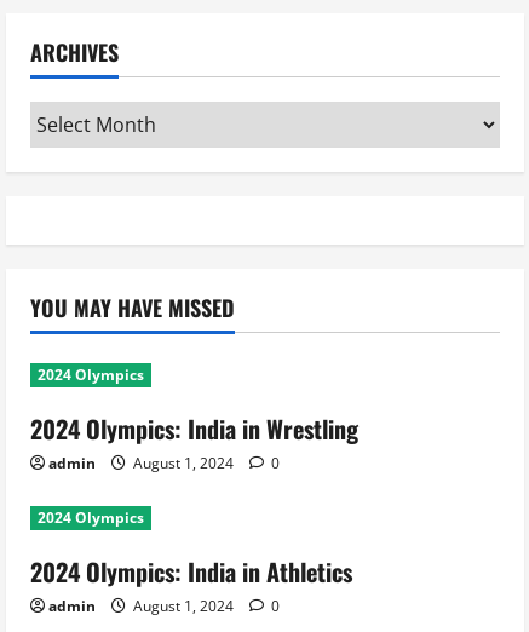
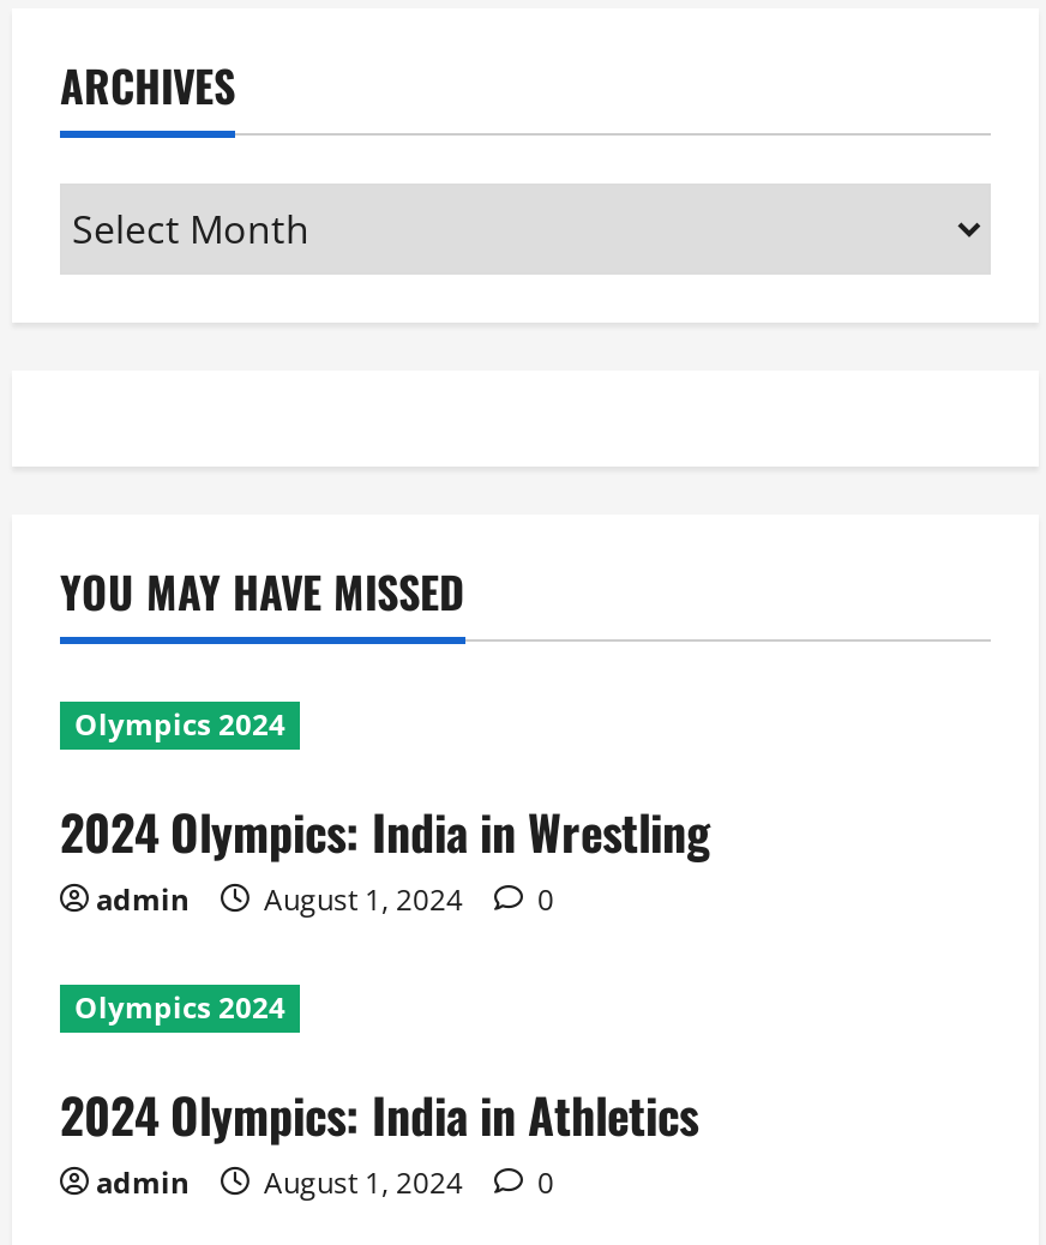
[38,364,144,385] 2024 Olympics -> [74,704,285,745] Olympics 2024
[38,507,144,528] 2024 Olympics -> [74,987,285,1028] Olympics 2024

